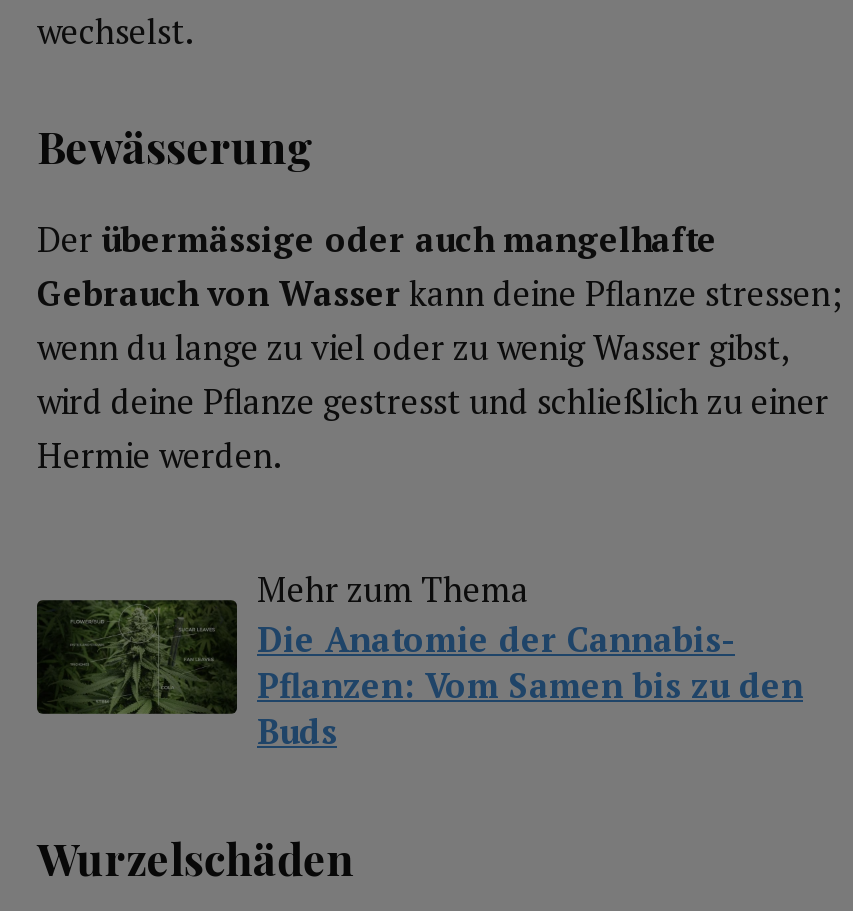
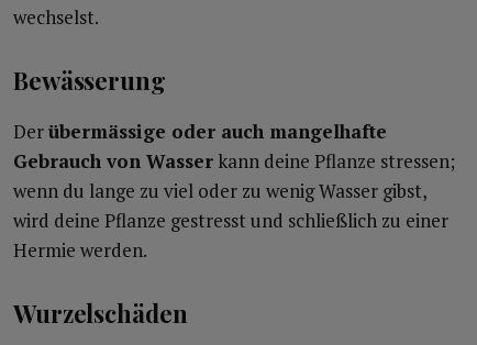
[35,565,803,753] [image] | Mehr zum Thema | Die Anatomie der Cannabis- | Pflanzen: Vom Samen bis zu den | Buds -> none

